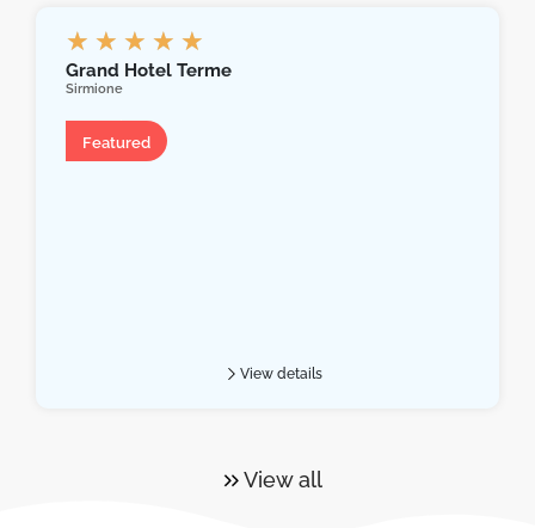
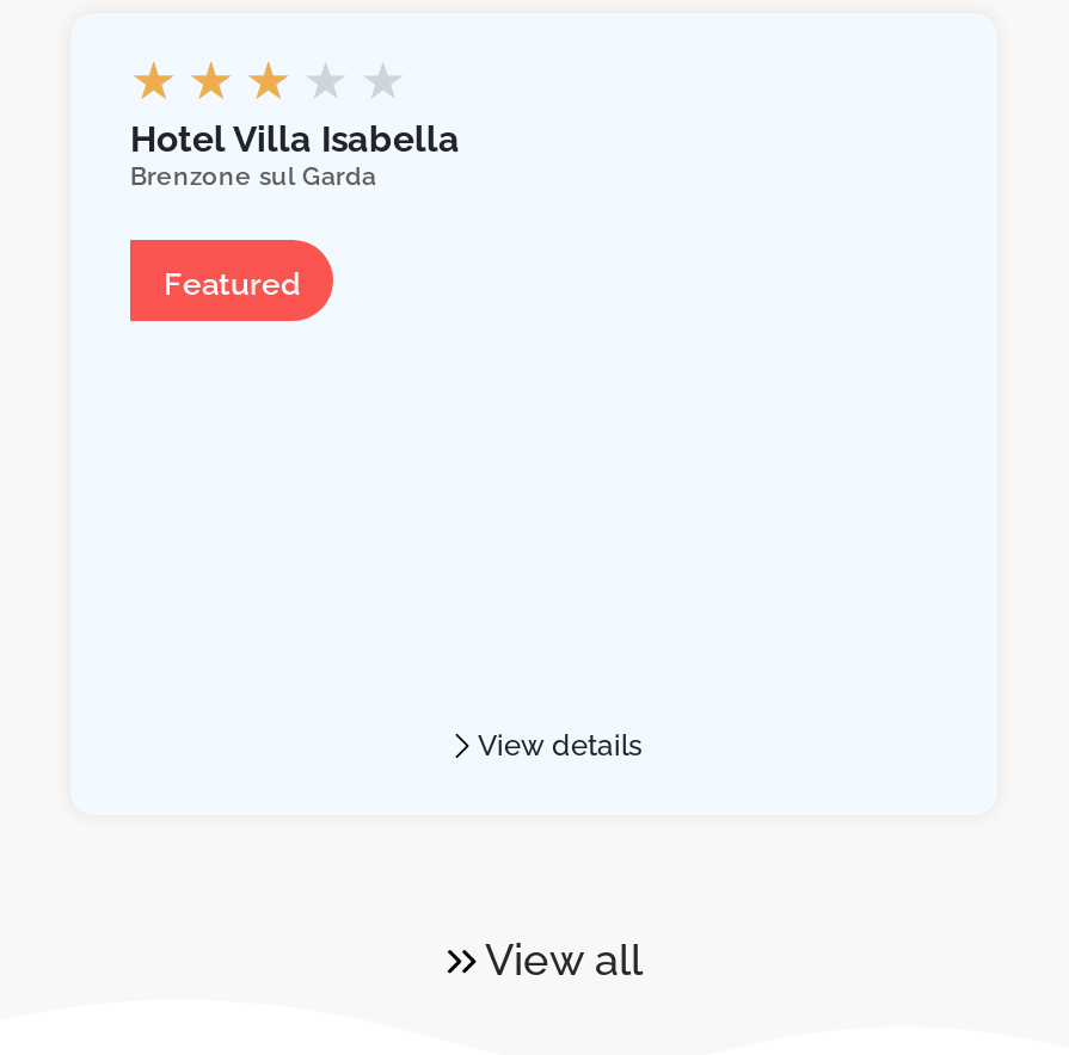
[66,60,232,95] Grand Hotel Terme | Sirmione -> [130,119,460,191] Hotel Villa Isabella | Brenzone sul Garda

